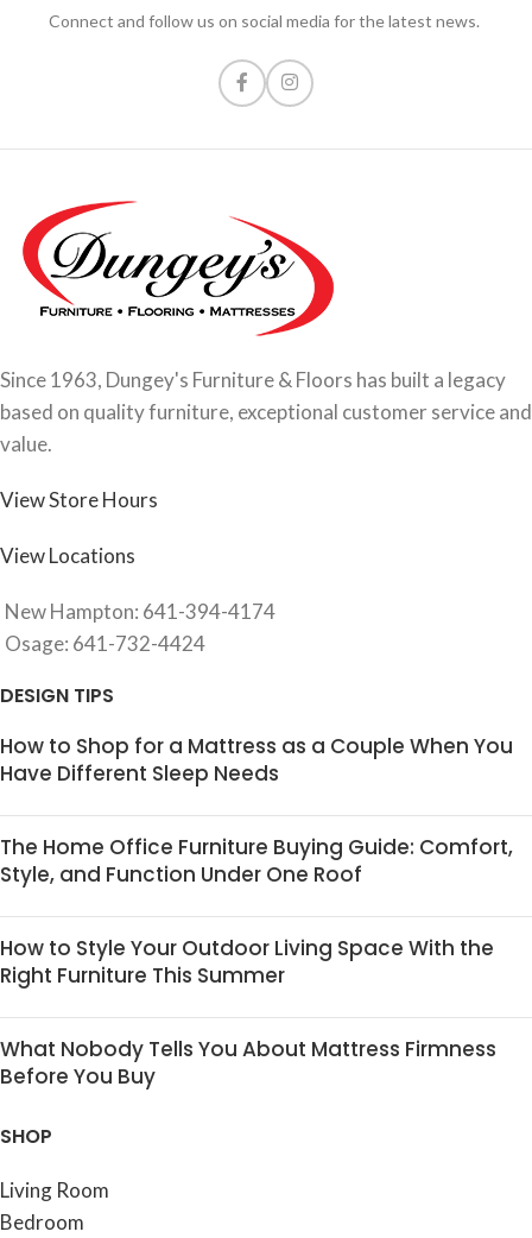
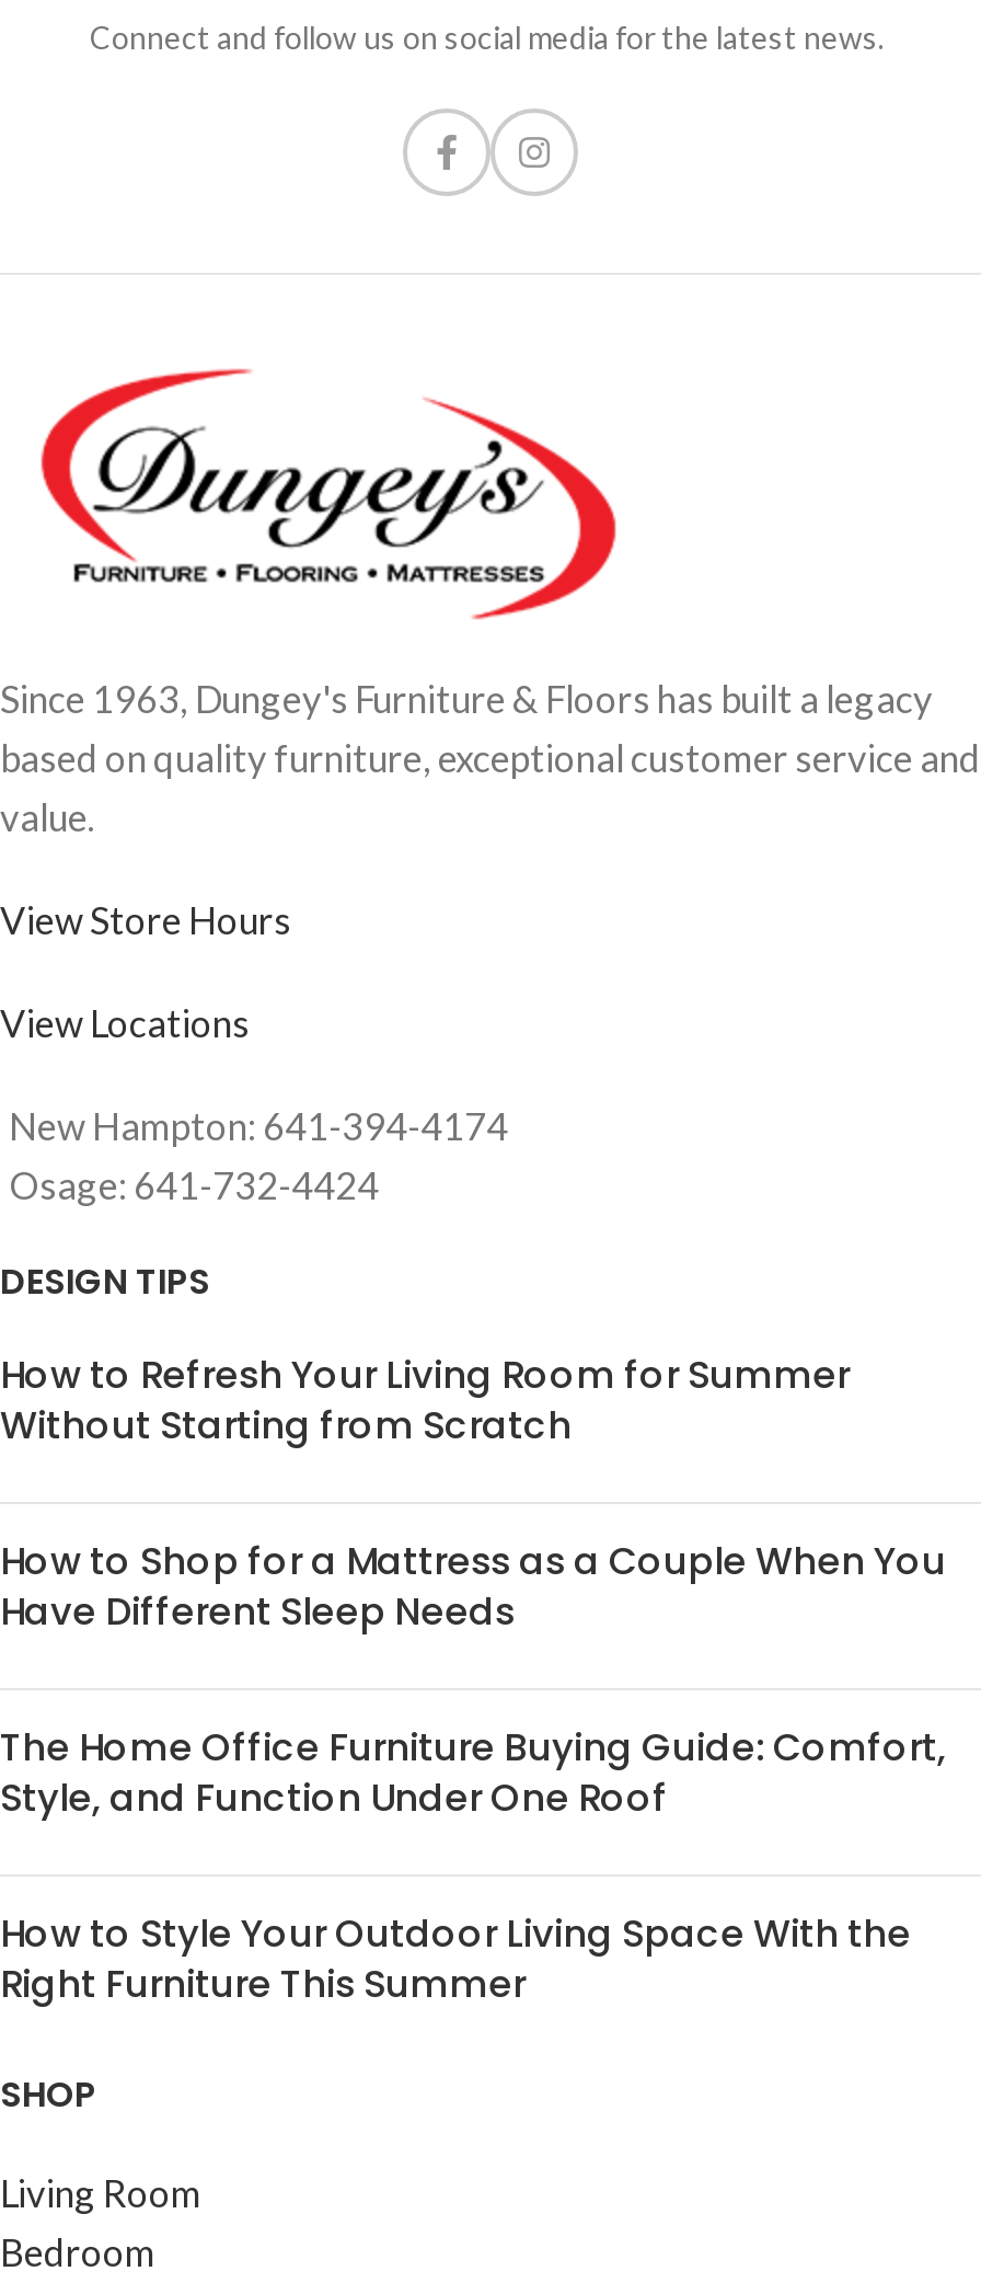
none -> [0,1349,850,1452] How to Refresh Your Living Room for Summer | Without Starting from Scratch
moved [0,731,513,989] -> [0,1535,946,2010]: How to Shop for a Mattress as a Couple When You | Have Different Sleep Needs | The Home Office Furniture Buying Guide: Comfort, | Style, and Function Under One Roof | How to Style Your Outdoor Living Space With the | Right Furniture This Summer
[0,1034,496,1090] What Nobody Tells You About Mattress Firmness | Before You Buy -> none

